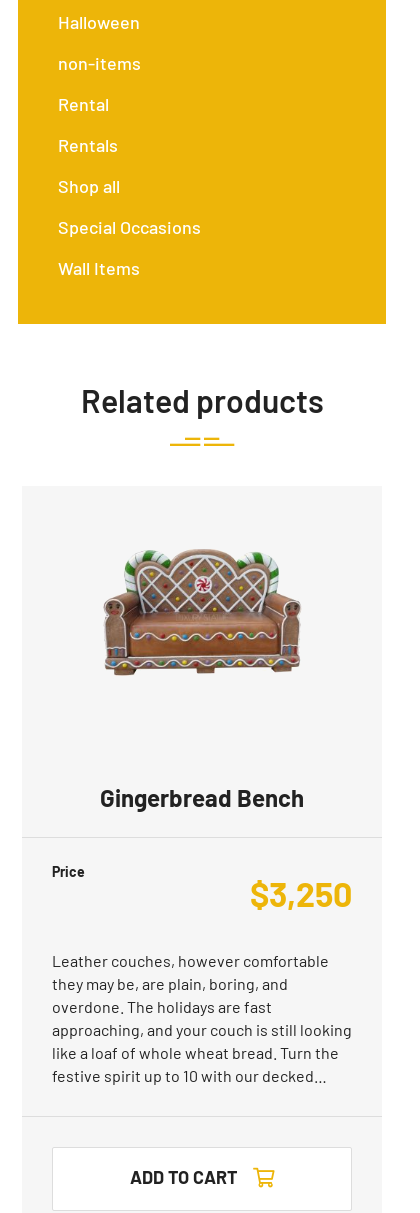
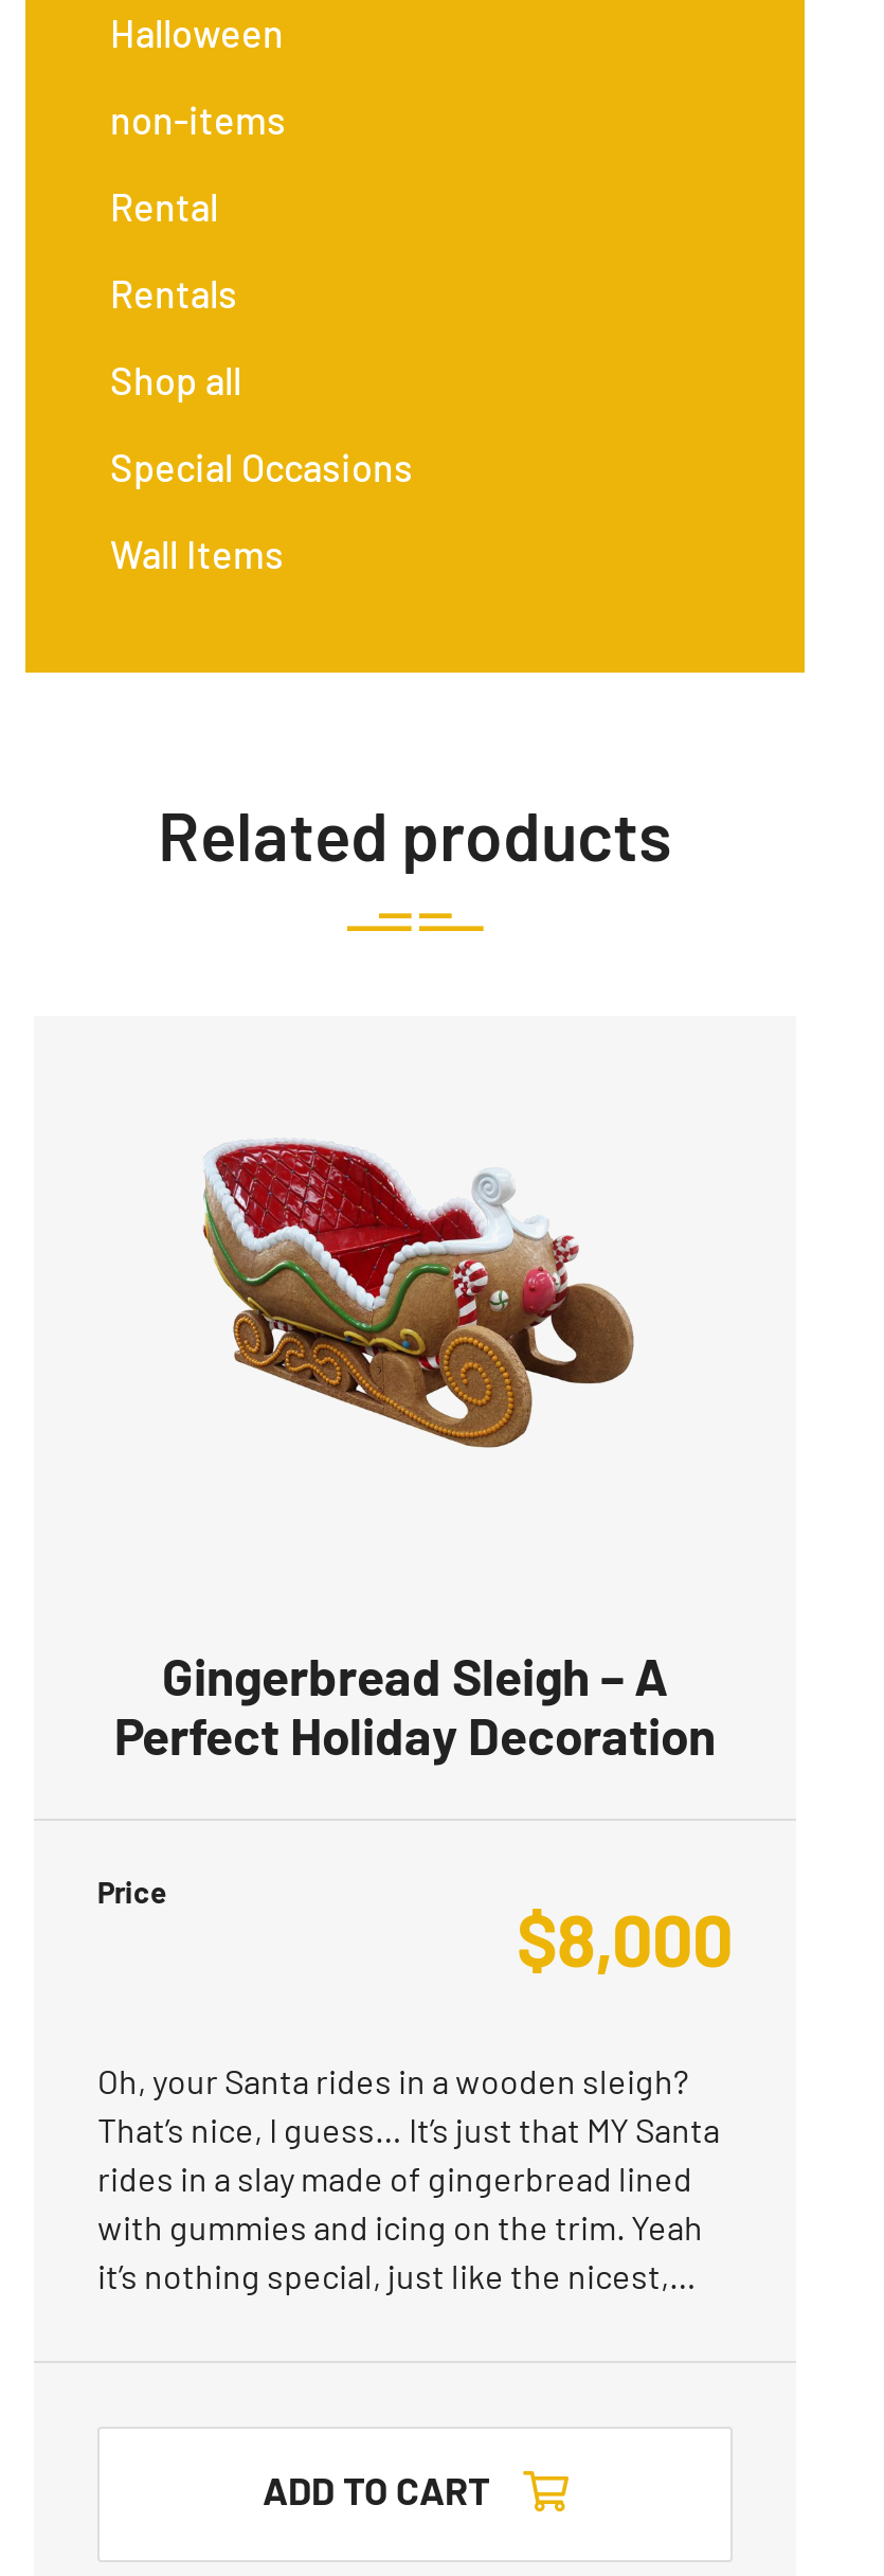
[103,546,301,676] [image] -> [201,1141,635,1450] [image]
[100,783,304,812] Gingerbread Bench -> [114,1645,716,1766] Gingerbread Sleigh – A | Perfect Holiday Decoration
moved [52,863,85,880] -> [97,1874,167,1910]: Price
[250,873,352,914] $3,250 -> [517,1895,733,1982] $8,000
[52,951,352,1085] Leather couches, however comfortable | they may be, are plain, boring, and | overdone. The holidays are fast | approaching, and your couch is still looking | like a loaf of whole wheat bread. Turn the | festive spirit up to 10 with our decked… -> [97,2060,720,2295] Oh, your Santa rides in a wooden sleigh? | That’s nice, I guess… It’s just that MY Santa | rides in a slay made of gingerbread lined | with gummies and icing on the trim. Yeah | it’s nothing special, just like the nicest,…

